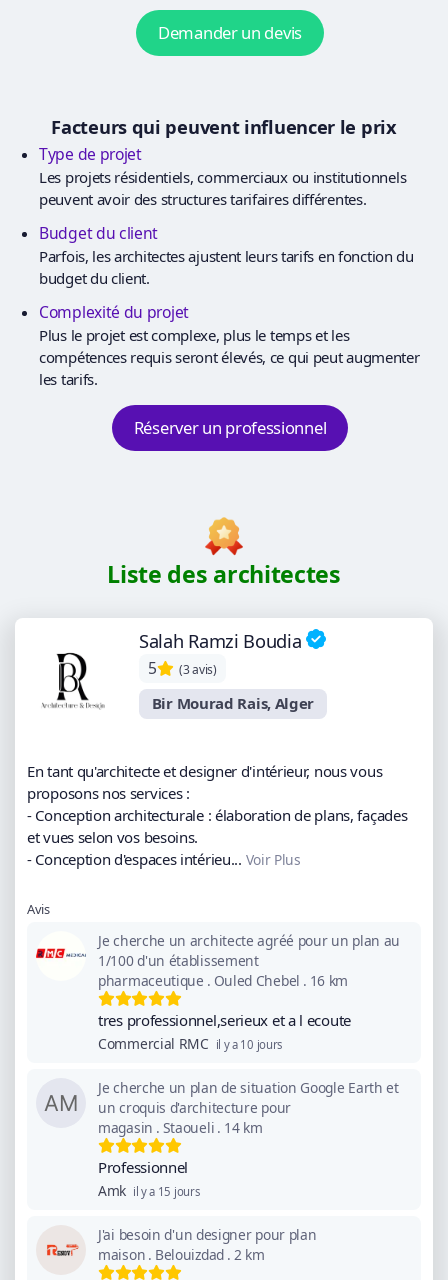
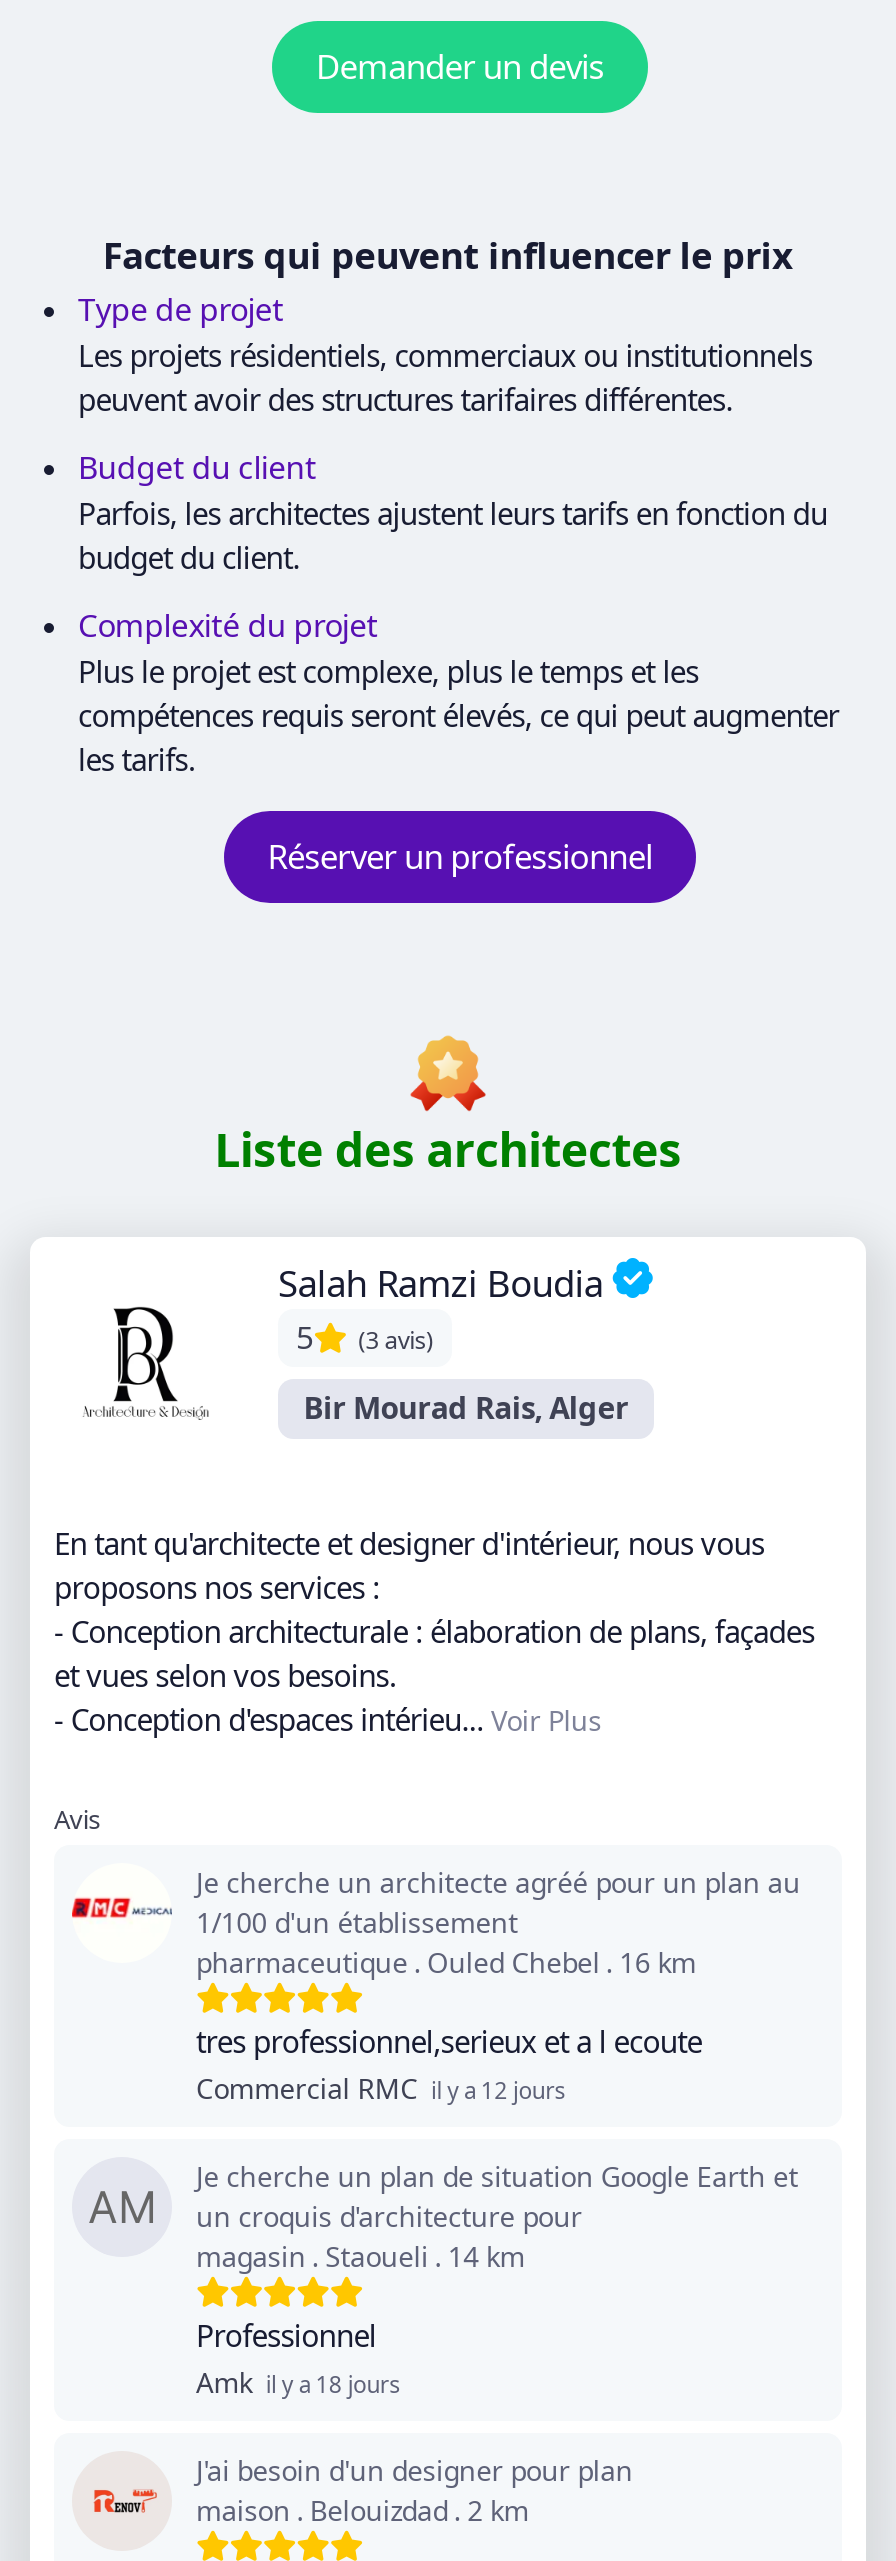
[98,1034,282,1053] Commercial RMC il y a 10 jours -> [196,2068,564,2106] Commercial RMC il y a 12 jours
[98,1181,199,1200] Amk il y a 15 jours -> [196,2362,399,2400] Amk il y a 18 jours

